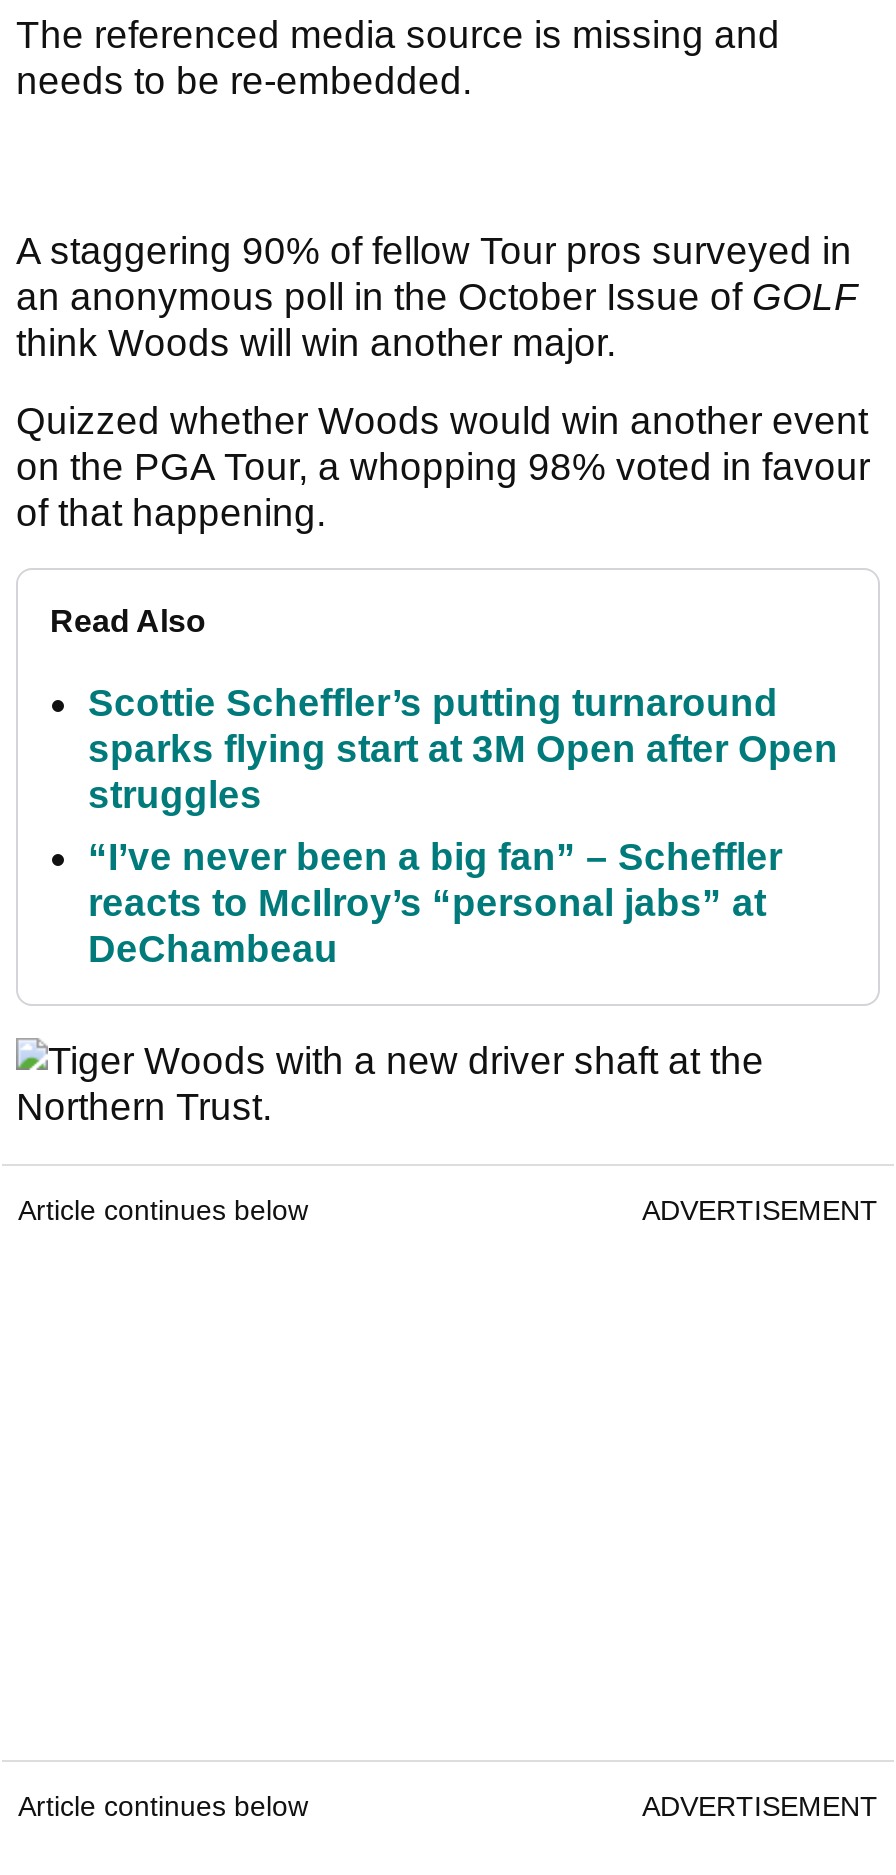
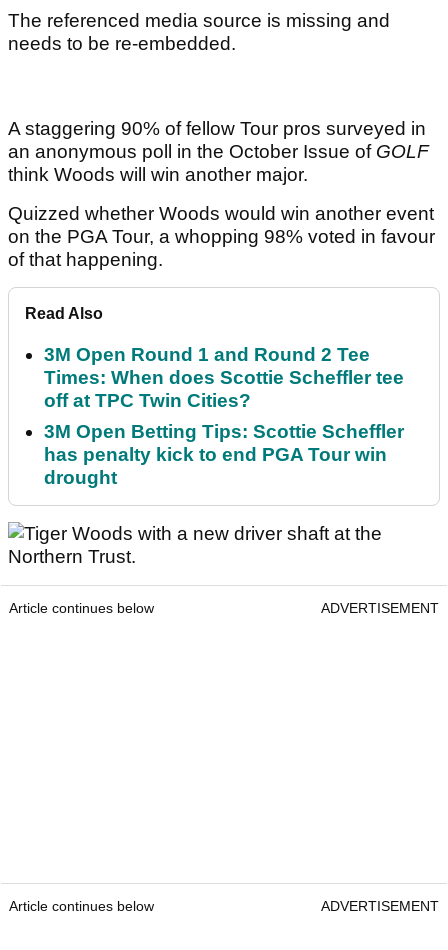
[88,682,838,816] Scottie Scheffler’s putting turnaround | sparks flying start at 3M Open after Open | struggles -> [44,344,404,411] 3M Open Round 1 and Round 2 Tee | Times: When does Scottie Scheffler tee | off at TPC Twin Cities?
[88,836,782,970] “I’ve never been a big fan” – Scheffler | reacts to McIlroy’s “personal jabs” at | DeChambeau -> [44,421,404,488] 3M Open Betting Tips: Scottie Scheffler | has penalty kick to end PGA Tour win | drought

